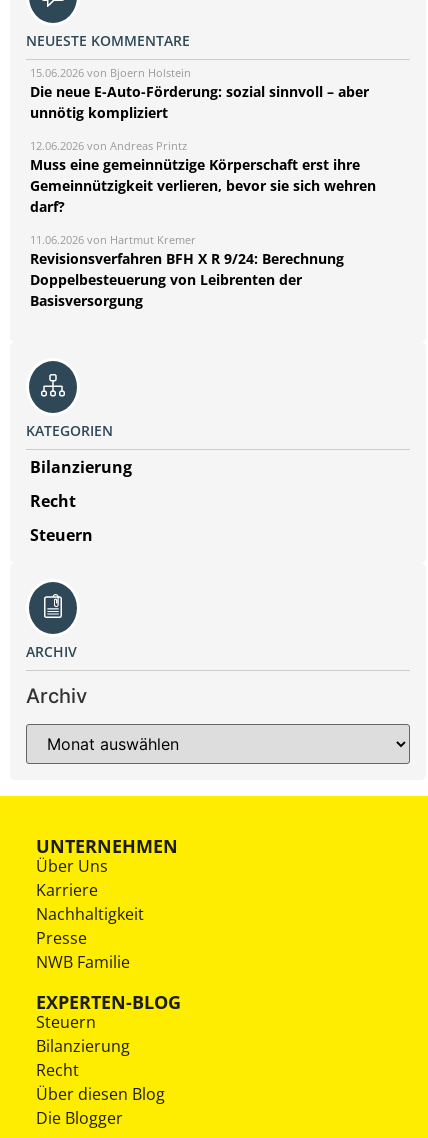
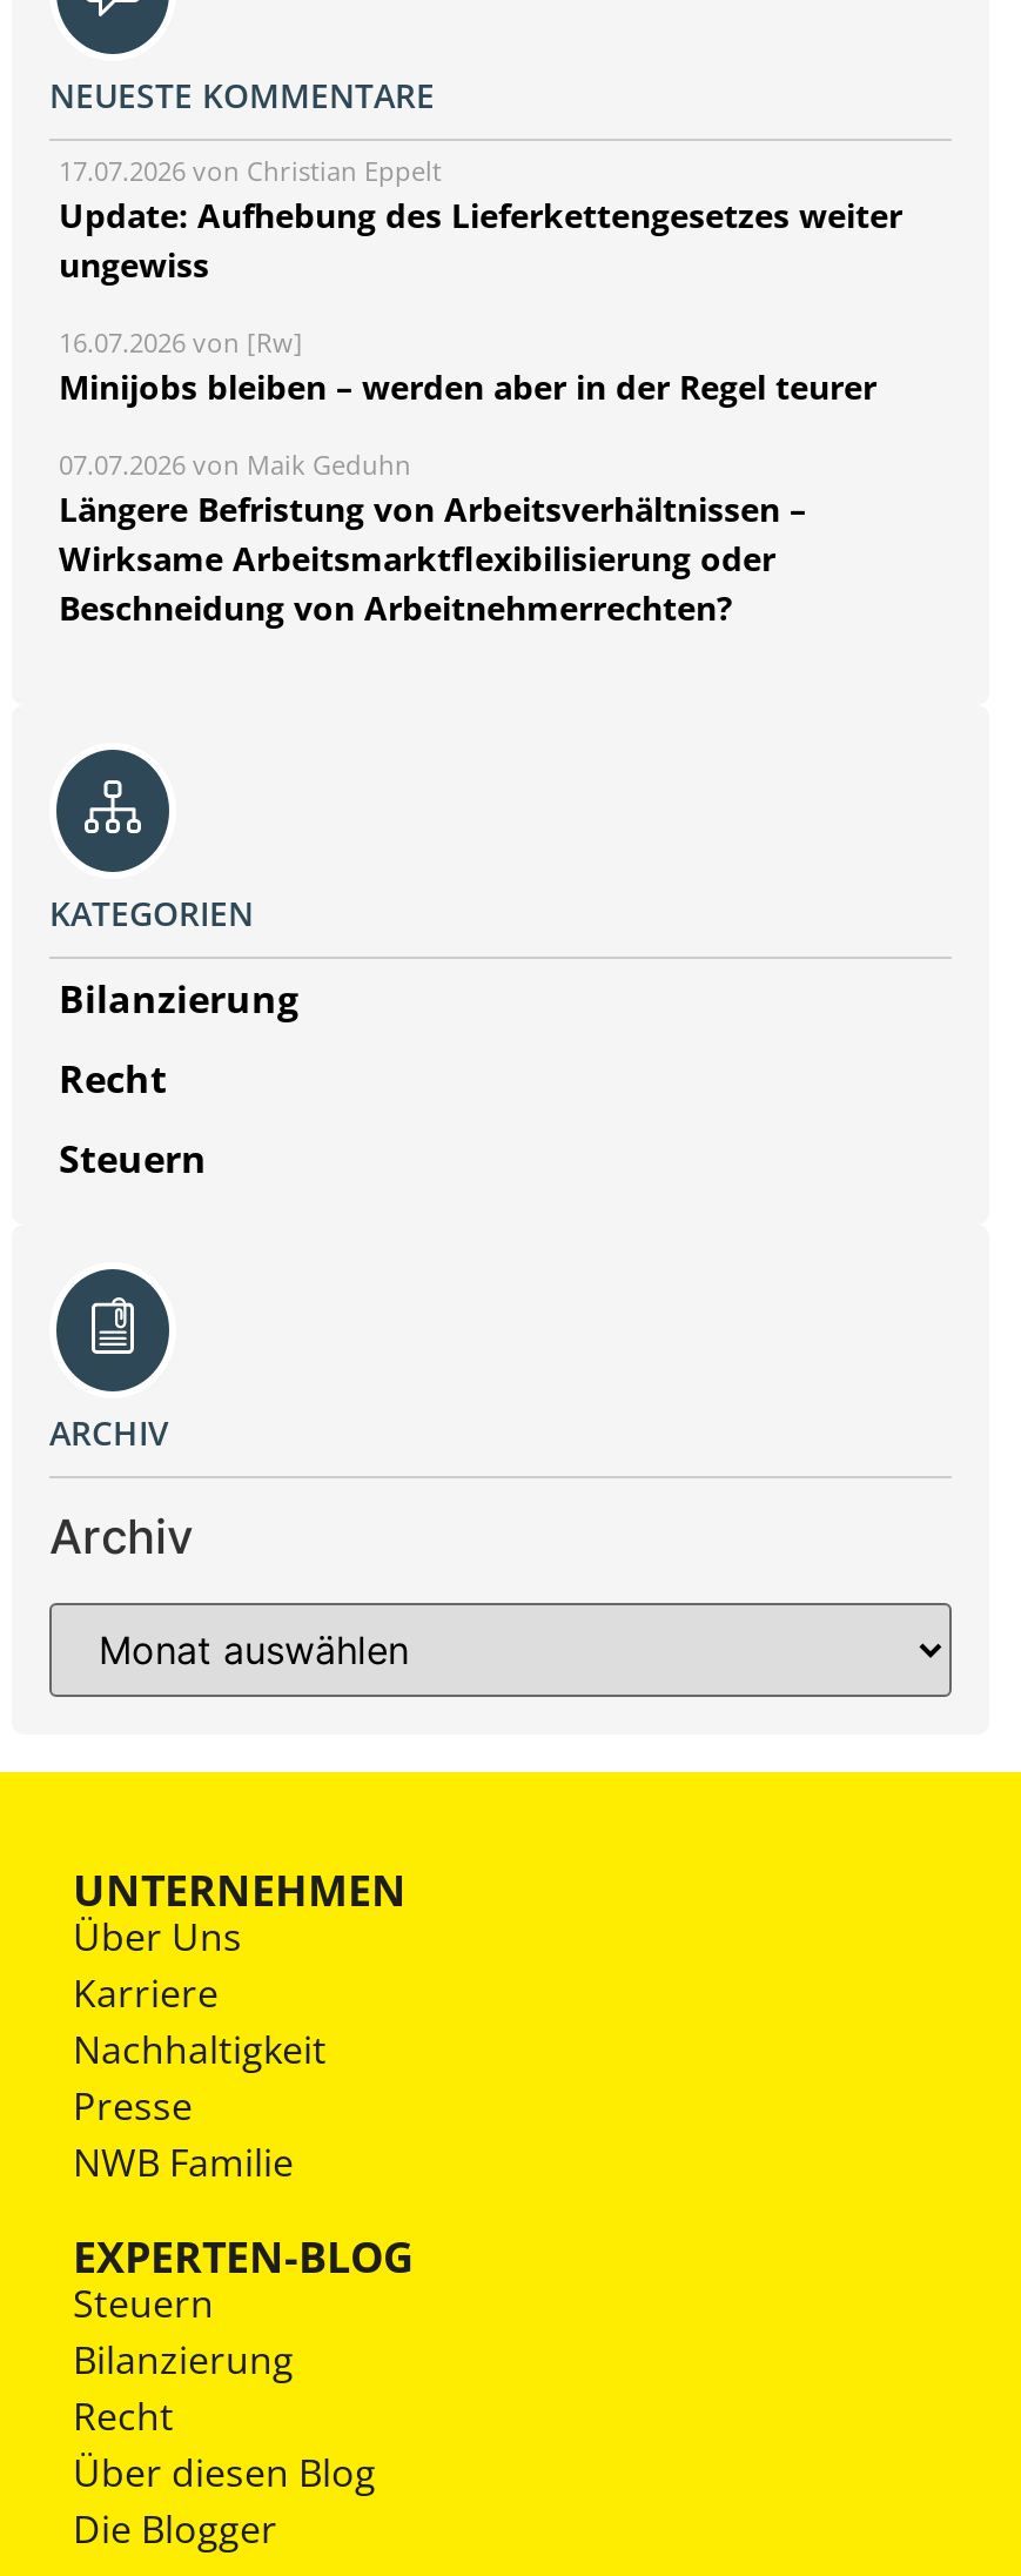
[30,65,369,122] 15.06.2026 von Bjoern Holstein | Die neue E-Auto-Förderung: sozial sinnvoll – aber | unnötig kompliziert -> [59,153,902,287] 17.07.2026 von Christian Eppelt | Update: Aufhebung des Lieferkettengesetzes weiter | ungewiss
[30,138,376,216] 12.06.2026 von Andreas Printz | Muss eine gemeinnützige Körperschaft erst ihre | Gemeinnützigkeit verlieren, bevor sie sich wehren | darf? -> [59,325,876,409] 16.07.2026 von [Rw] | Minijobs bleiben – werden aber in der Regel teurer
[30,232,344,310] 11.06.2026 von Hartmut Kremer | Revisionsverfahren BFH X R 9/24: Berechnung | Doppelbesteuerung von Leibrenten der | Basisversorgung -> [59,447,806,630] 07.07.2026 von Maik Geduhn | Längere Befristung von Arbeitsverhältnissen – | Wirksame Arbeitsmarktflexibilisierung oder | Beschneidung von Arbeitnehmerrechten?

